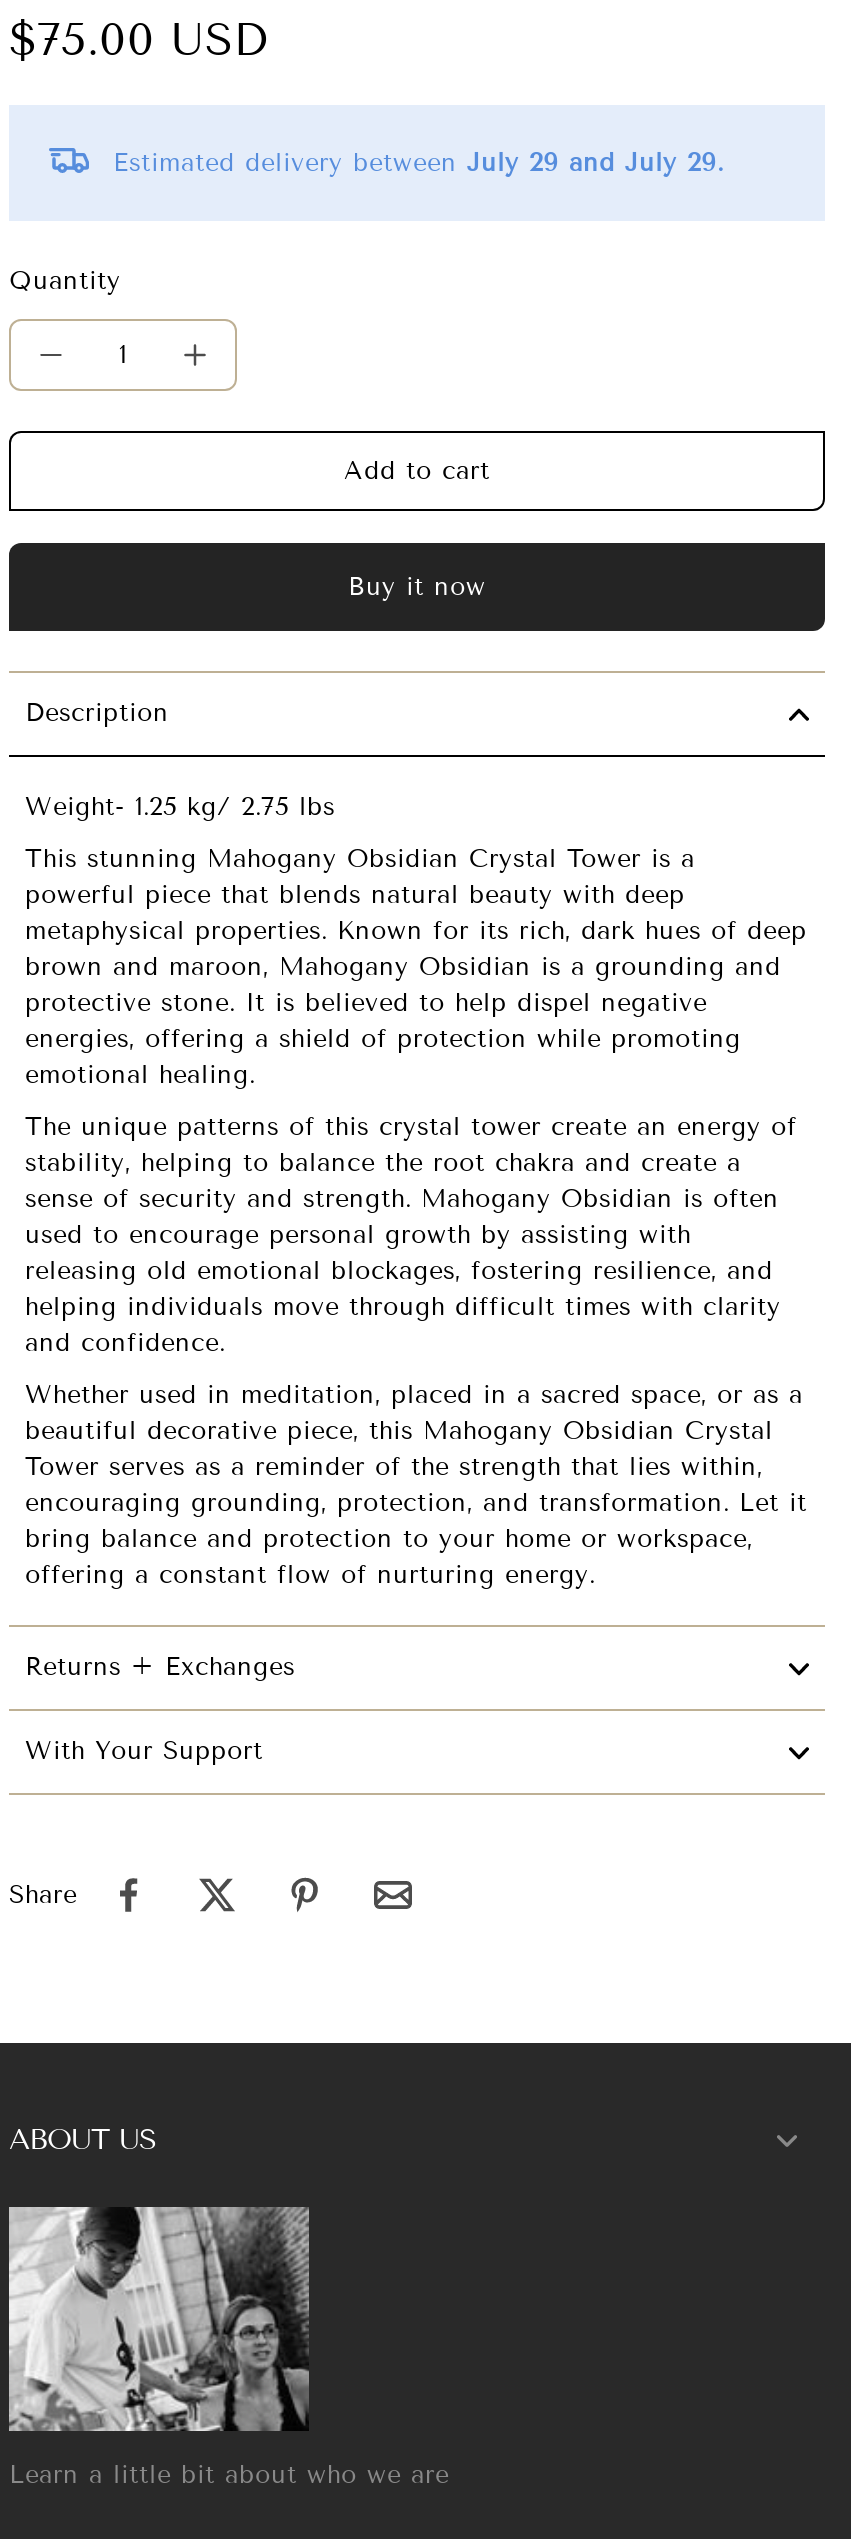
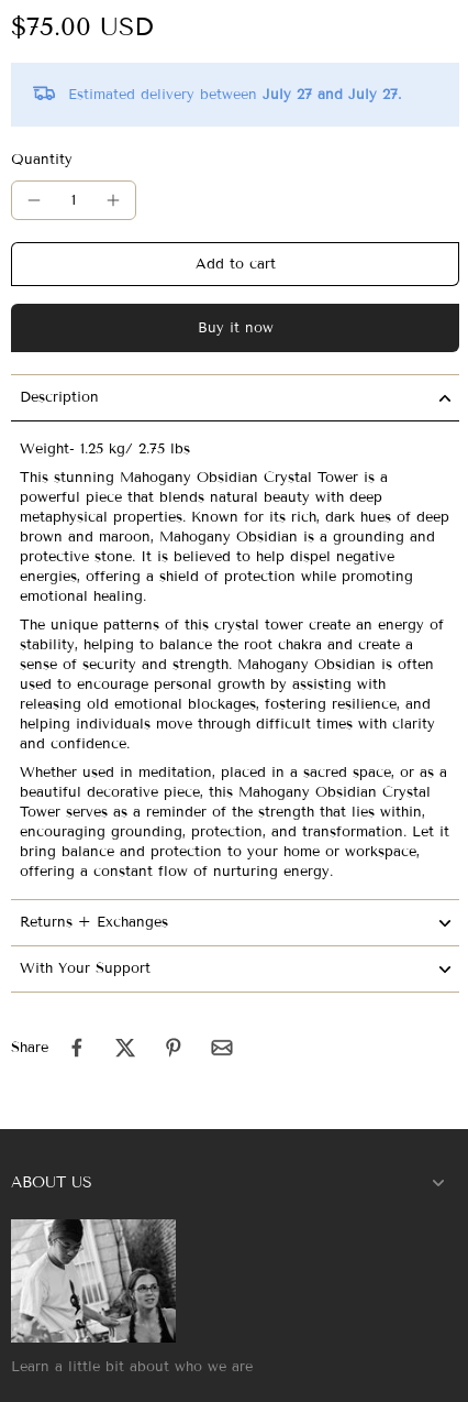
[113,147,723,179] Estimated delivery between July 29 and July 29. -> [68,86,401,103] Estimated delivery between July 27 and July 27.

